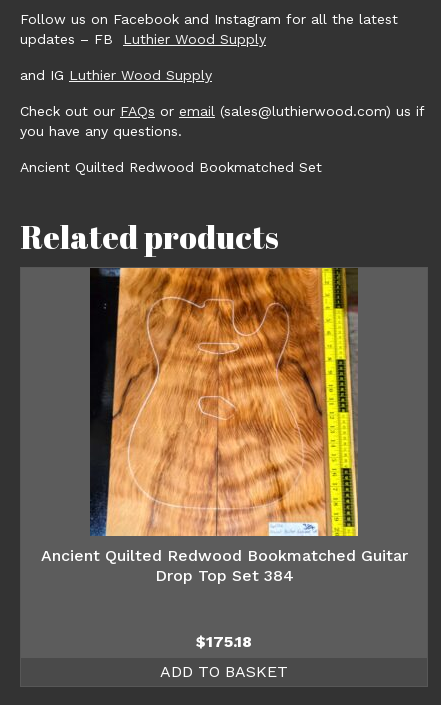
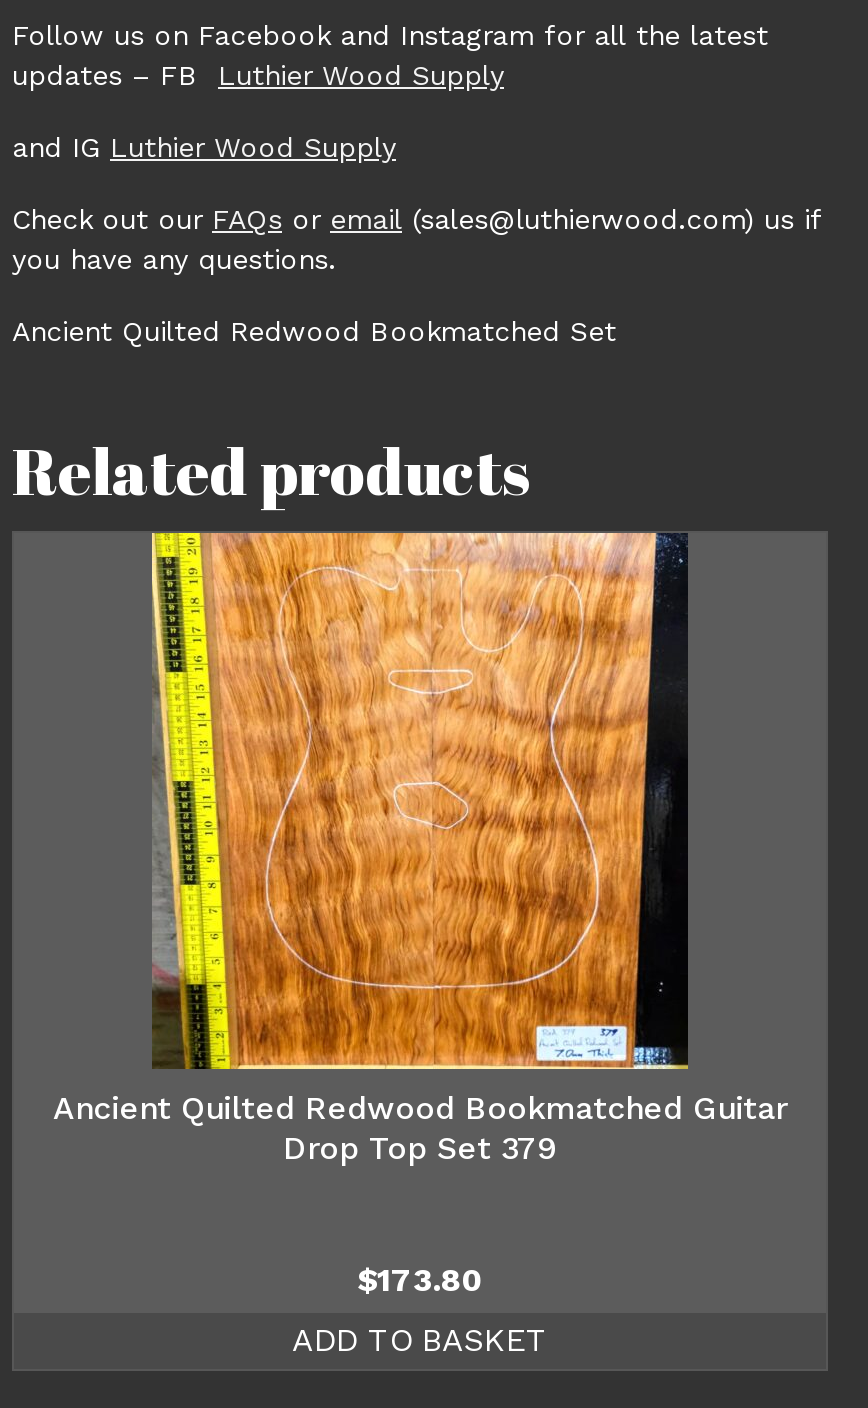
[89,267,359,584] [image] | Drop Top Set 384 -> [150,531,690,1168] [image] | Drop Top Set 379
[196,631,252,650] $175.18 -> [357,1262,483,1300] $173.80

